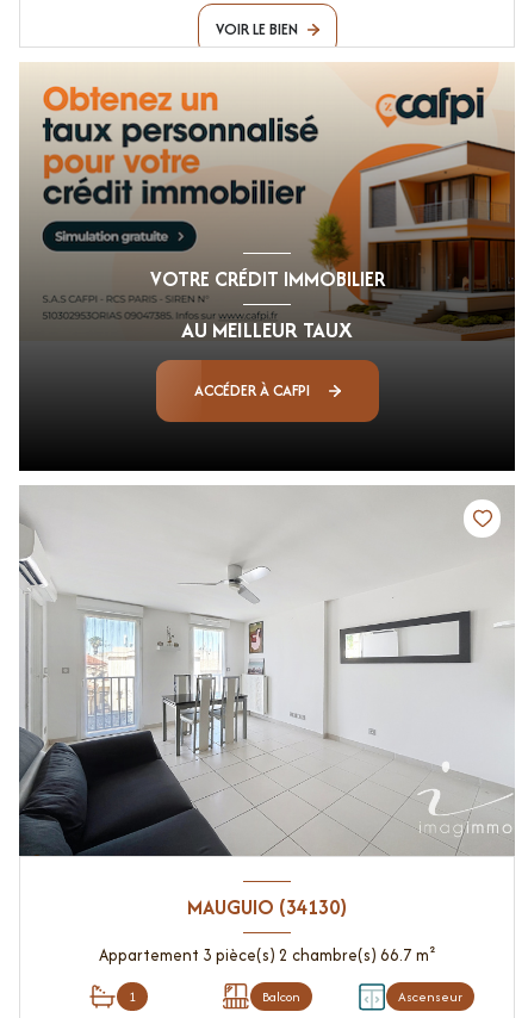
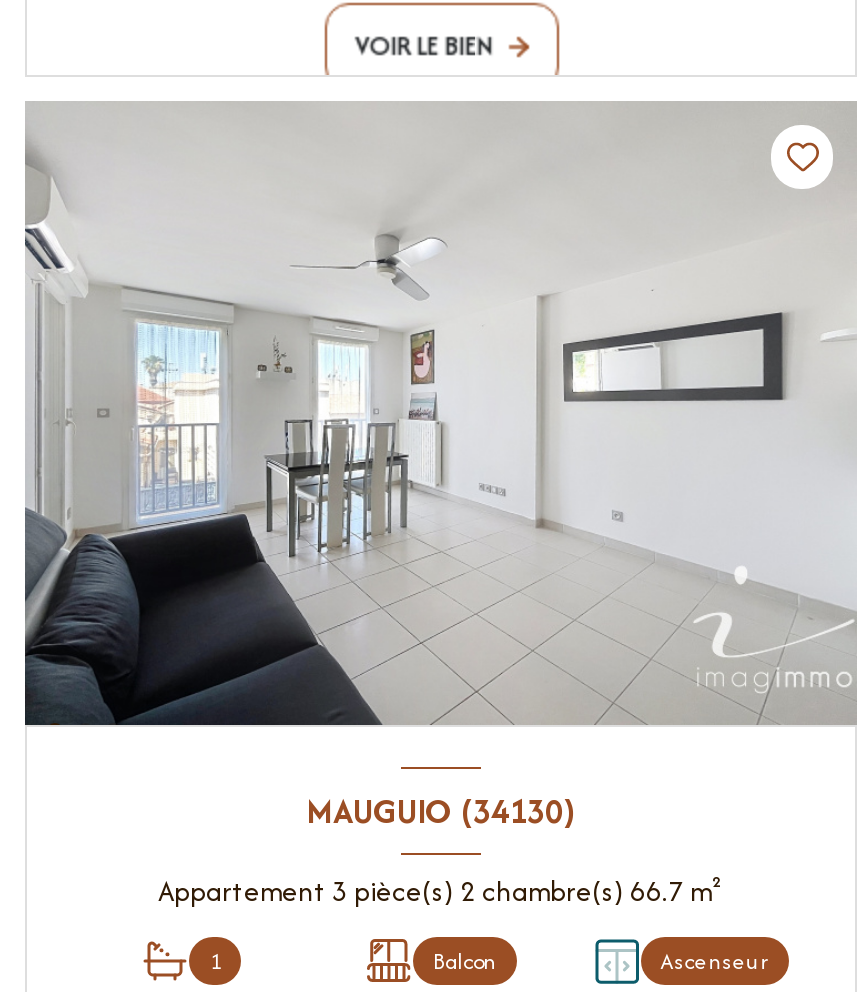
[18,63,516,472] [image] | VOTRE CRÉDIT IMMOBILIER | AU MEILLEUR TAUX | ACCÉDER À CAFPI -> none

